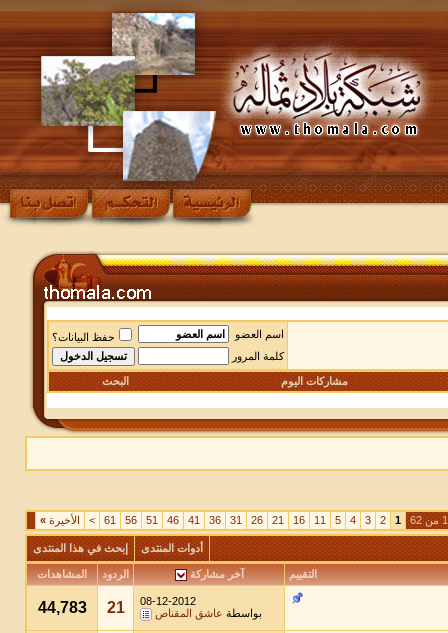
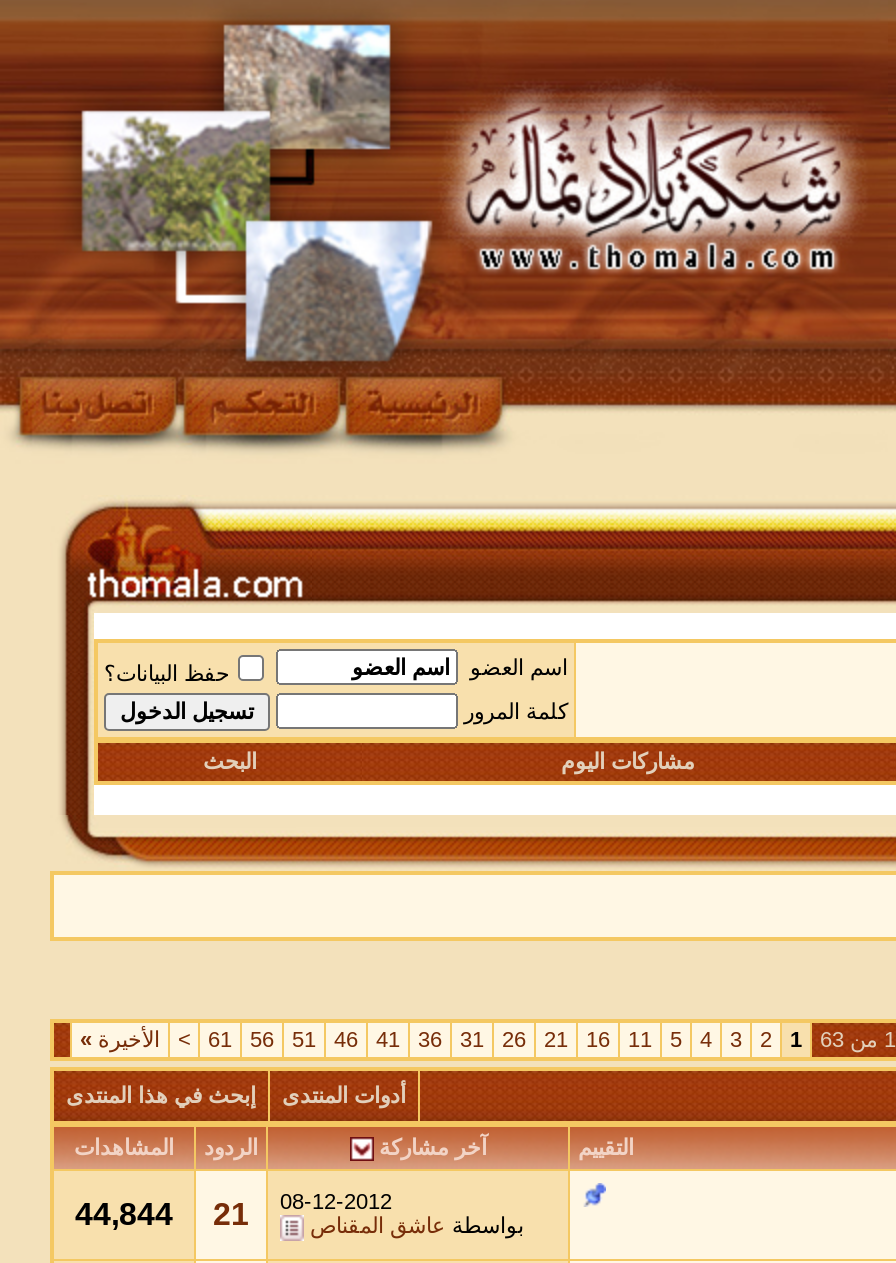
[37,595,196,616] 44,783 21 08-12-2012 -> [75,1189,392,1231] 44,844 21 08-12-2012

